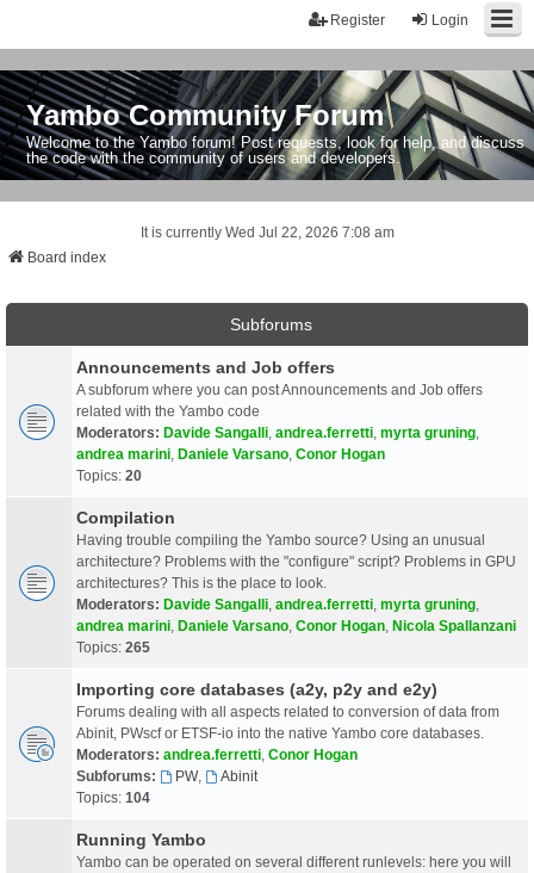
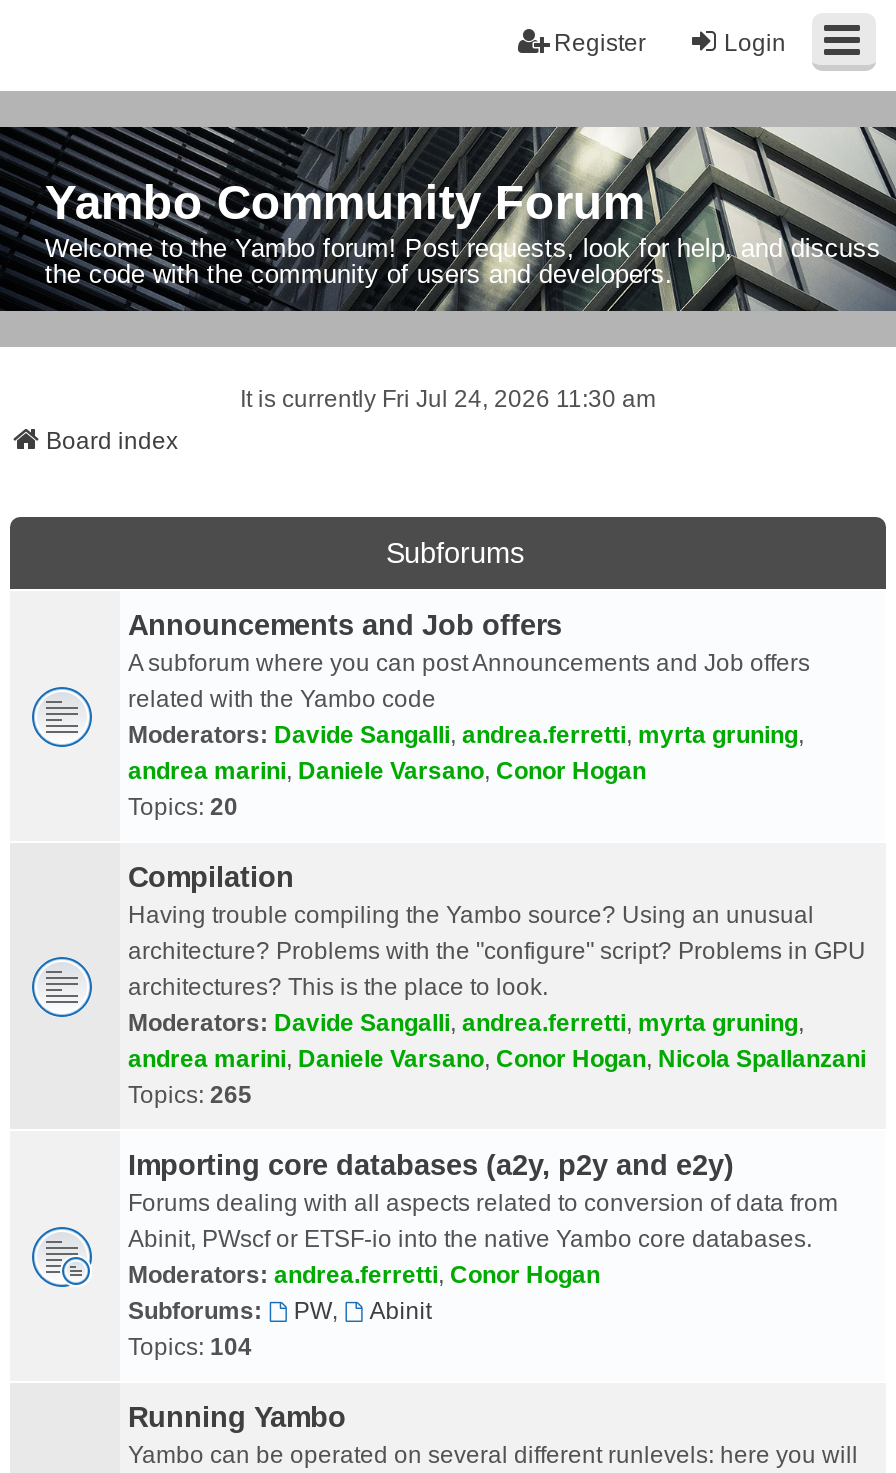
[140,224,394,241] It is currently Wed Jul 22, 2026 7:08 am -> [240,384,656,412] It is currently Fri Jul 24, 2026 11:30 am

